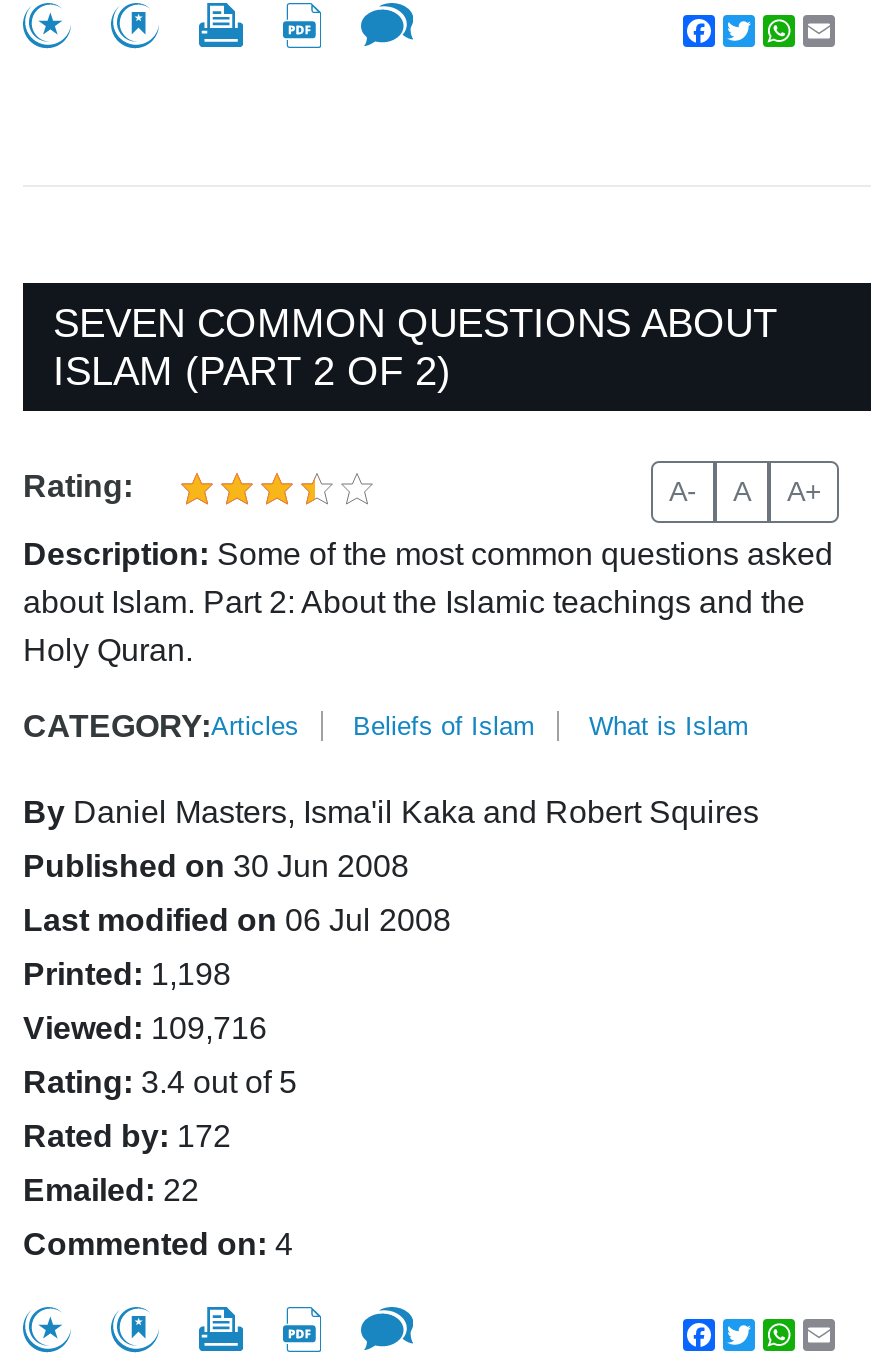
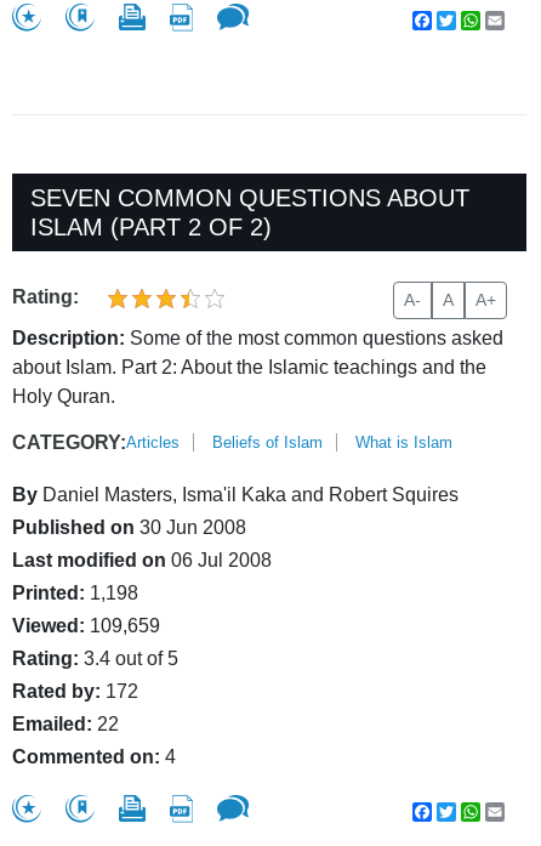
[23,1012,267,1046] Viewed: 109,716 -> [12,616,160,637] Viewed: 109,659

